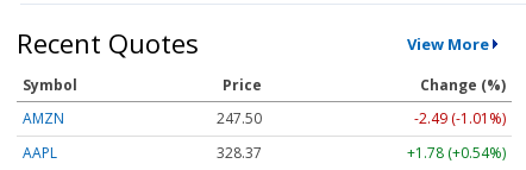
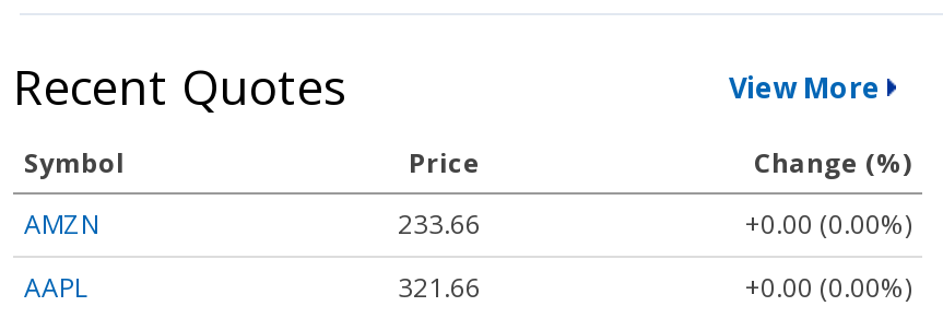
[217,108,262,129] 247.50 -> [398,206,481,243] 233.66
[414,108,506,129] -2.49 (-1.01%) -> [745,206,911,243] +0.00 (0.00%)
[217,143,262,163] 328.37 -> [398,269,481,306] 321.66
[407,143,506,163] +1.78 (+0.54%) -> [745,269,911,306] +0.00 (0.00%)

